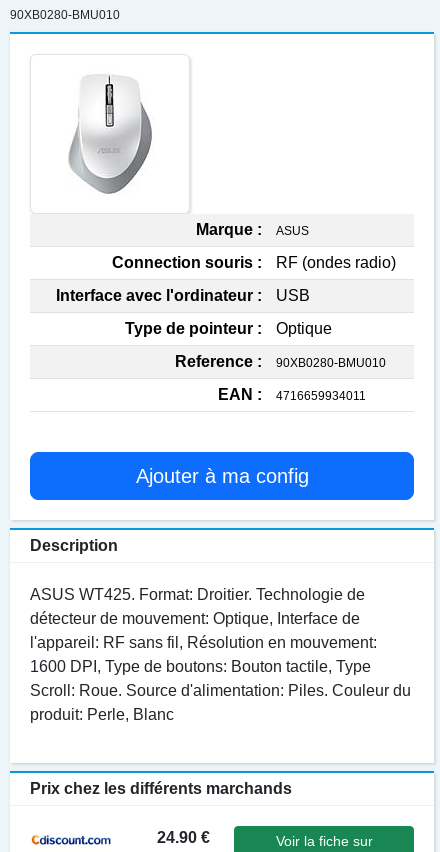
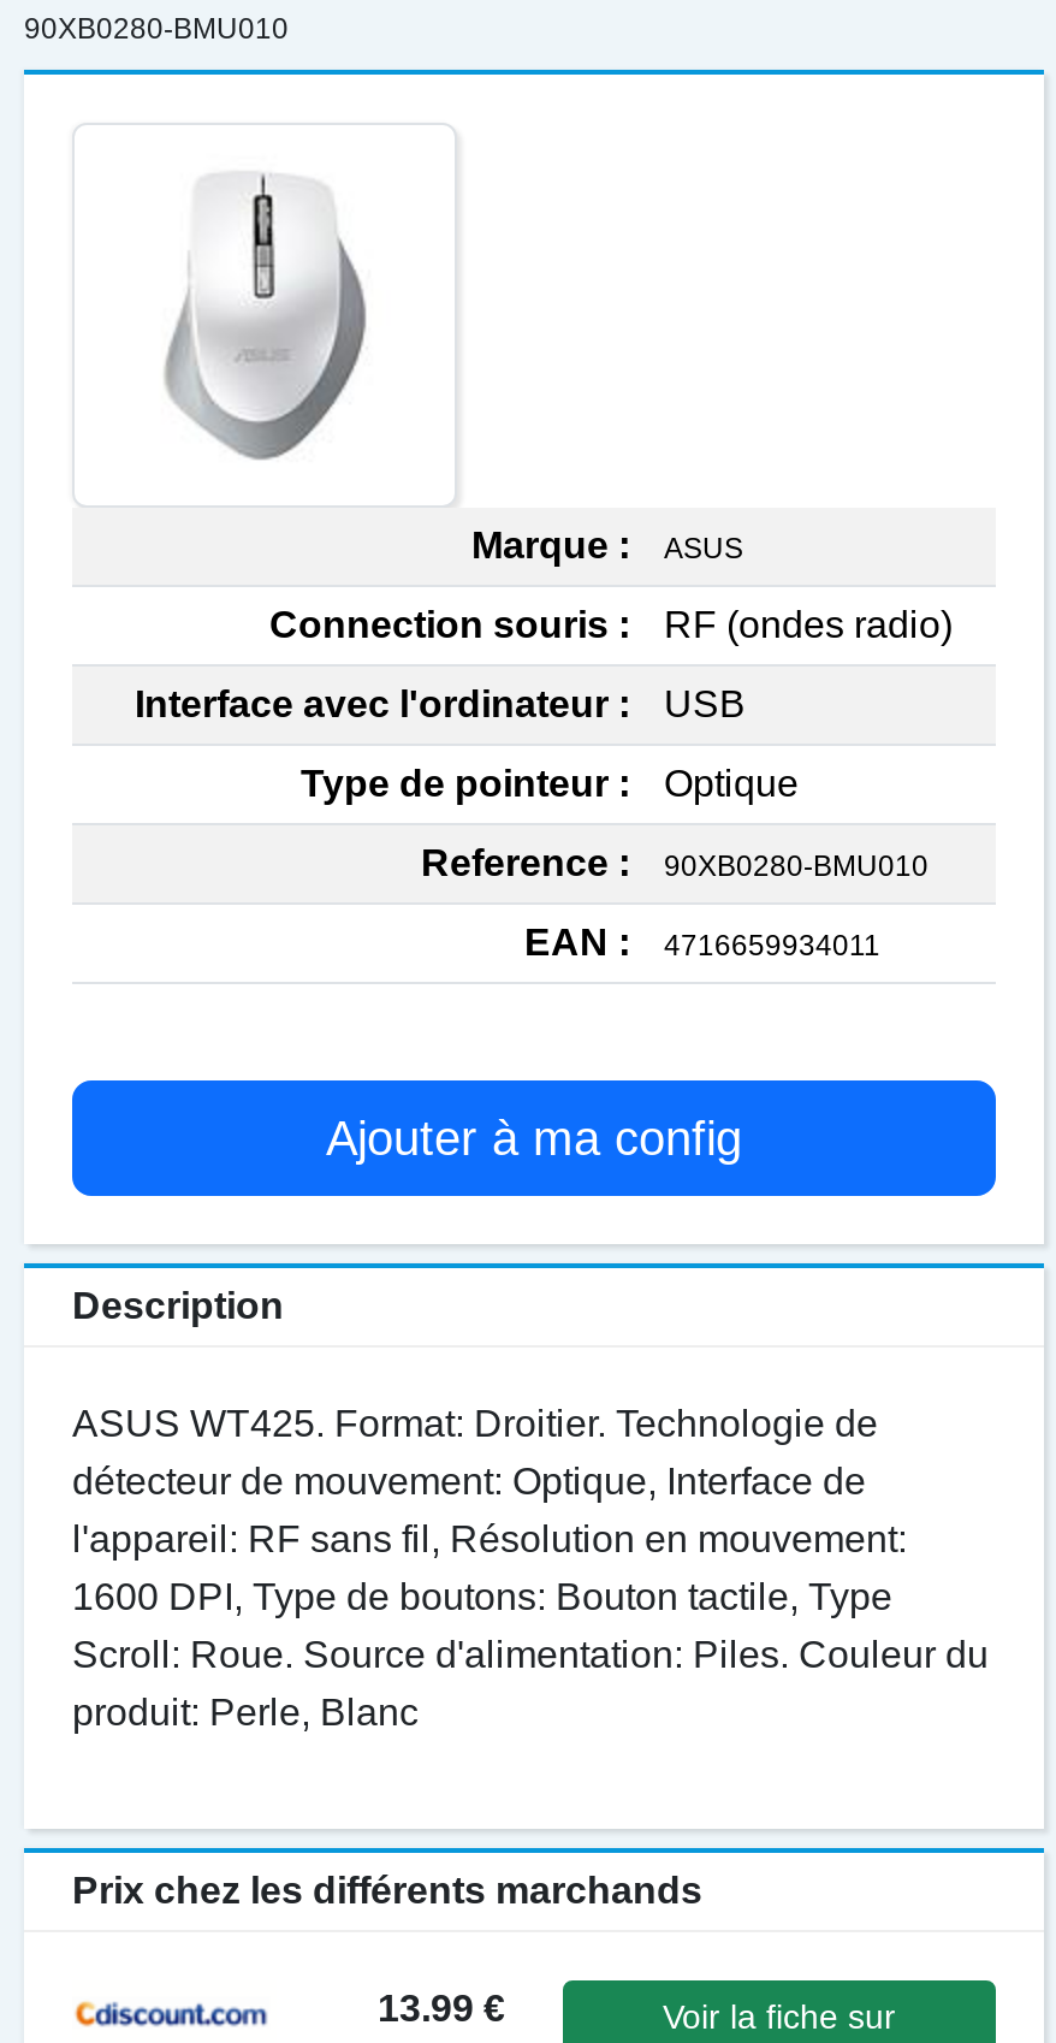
[157,829,210,846] 24.90 € -> [378,1988,505,2029] 13.99 €

